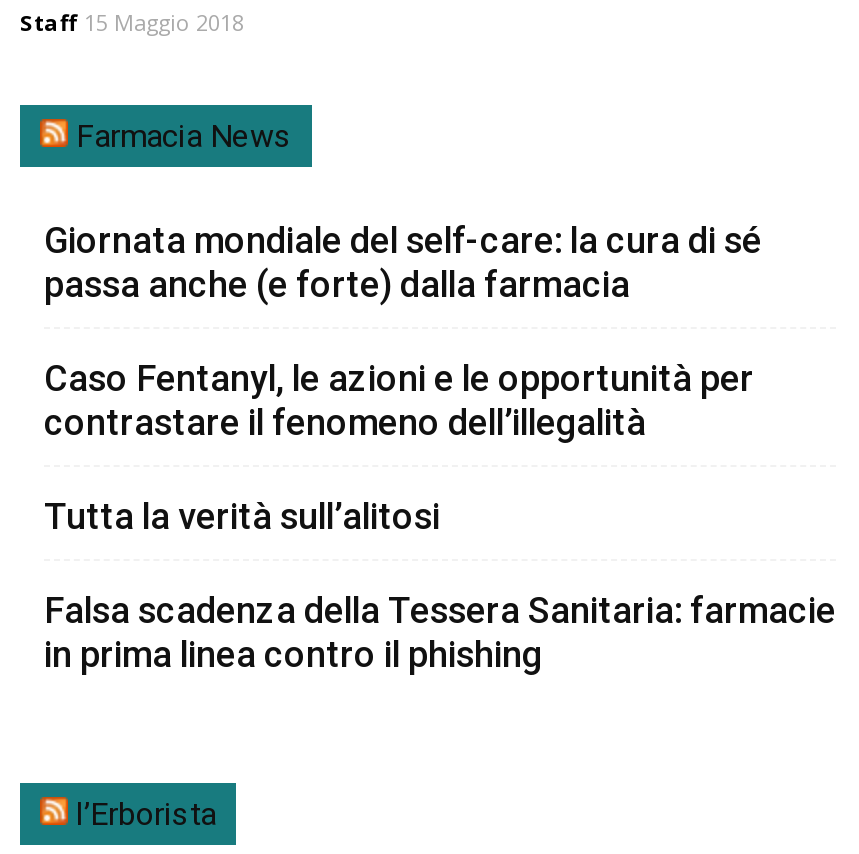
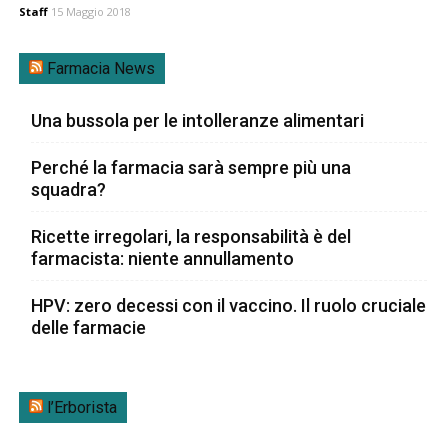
[44,220,762,306] Giornata mondiale del self-care: la cura di sé | passa anche (e forte) dalla farmacia -> [31,110,364,131] Una bussola per le intolleranze alimentari
[44,358,754,444] Caso Fentanyl, le azioni e le opportunità per | contrastare il fenomeno dell’illegalità -> [31,157,351,200] Perché la farmacia sarà sempre più una | squadra?
[44,496,440,538] Tutta la verità sull’alitosi -> [31,226,351,269] Ricette irregolari, la responsabilità è del | farmacista: niente annullamento
[44,590,836,676] Falsa scadenza della Tessera Sanitaria: farmacie | in prima linea contro il phishing -> [31,295,426,338] HPV: zero decessi con il vaccino. Il ruolo cruciale | delle farmacie

